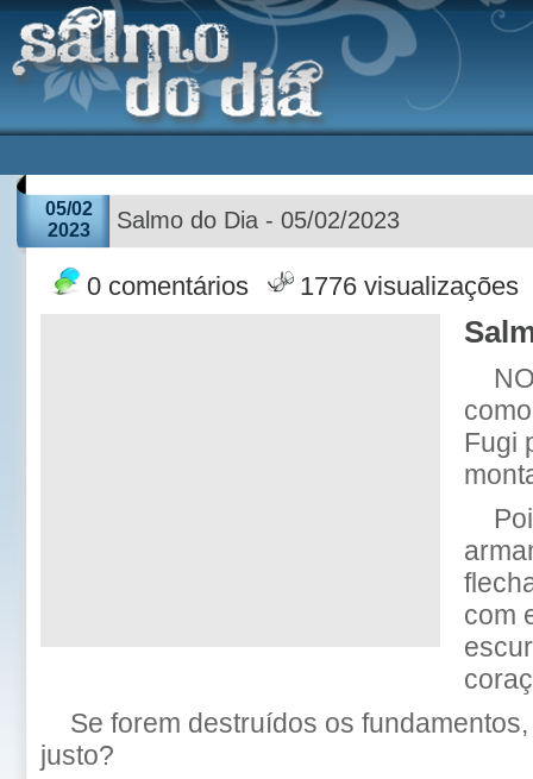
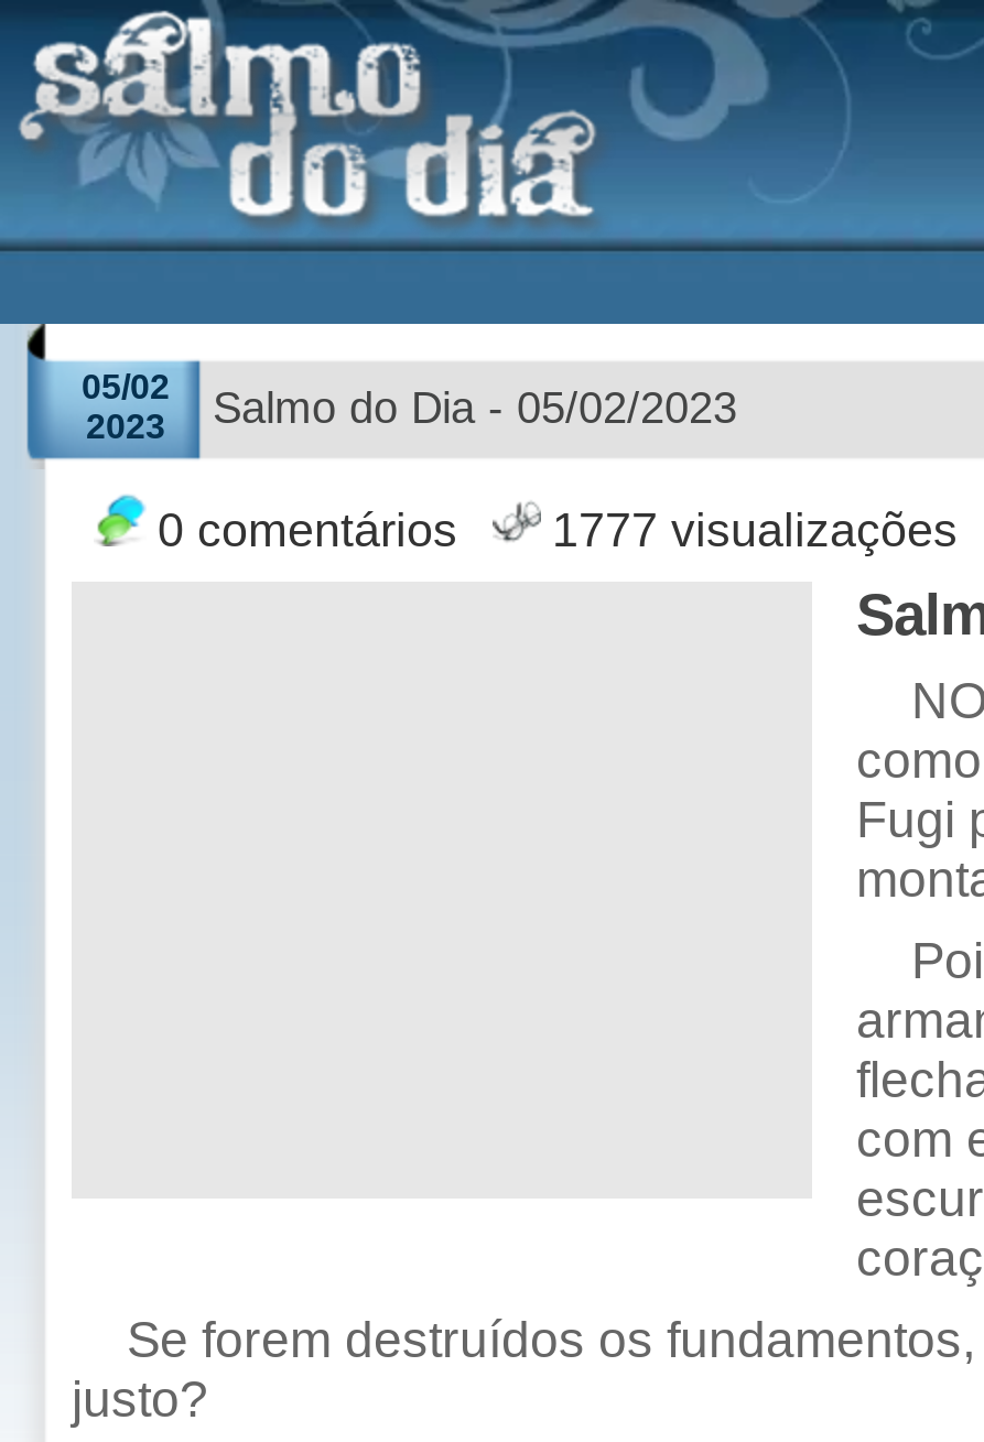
[300,272,519,301] 1776 visualizações -> [552,505,958,557] 1777 visualizações

